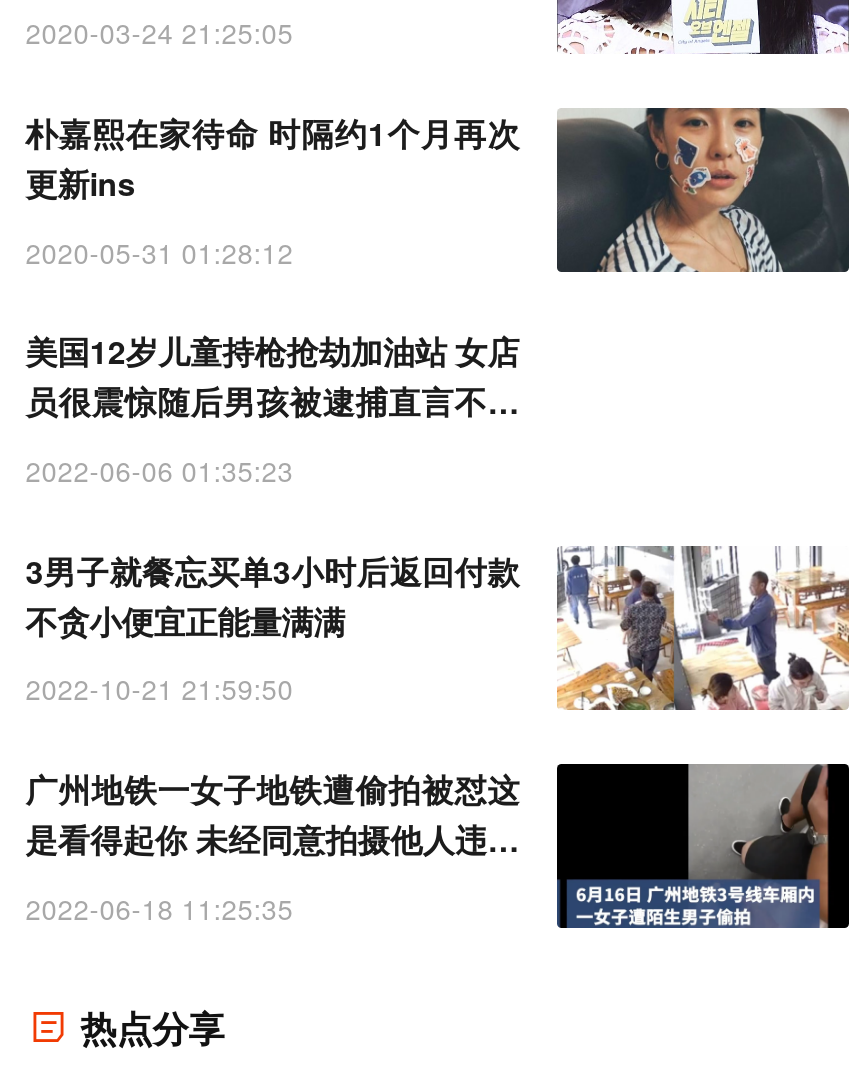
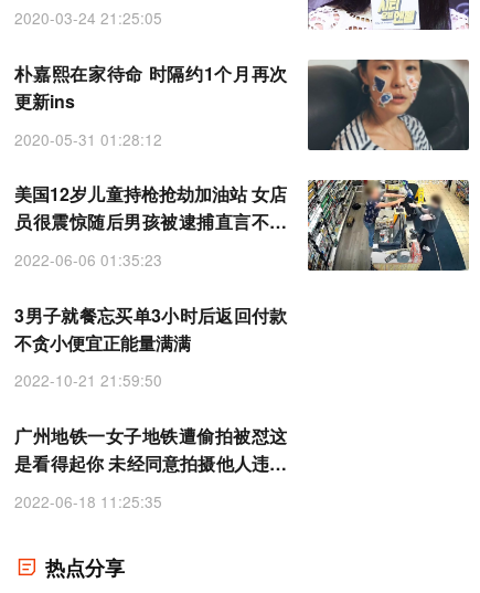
none -> [307,179,470,272] [image]
[555,544,851,712] [image] -> none
[555,762,851,930] [image] -> none

